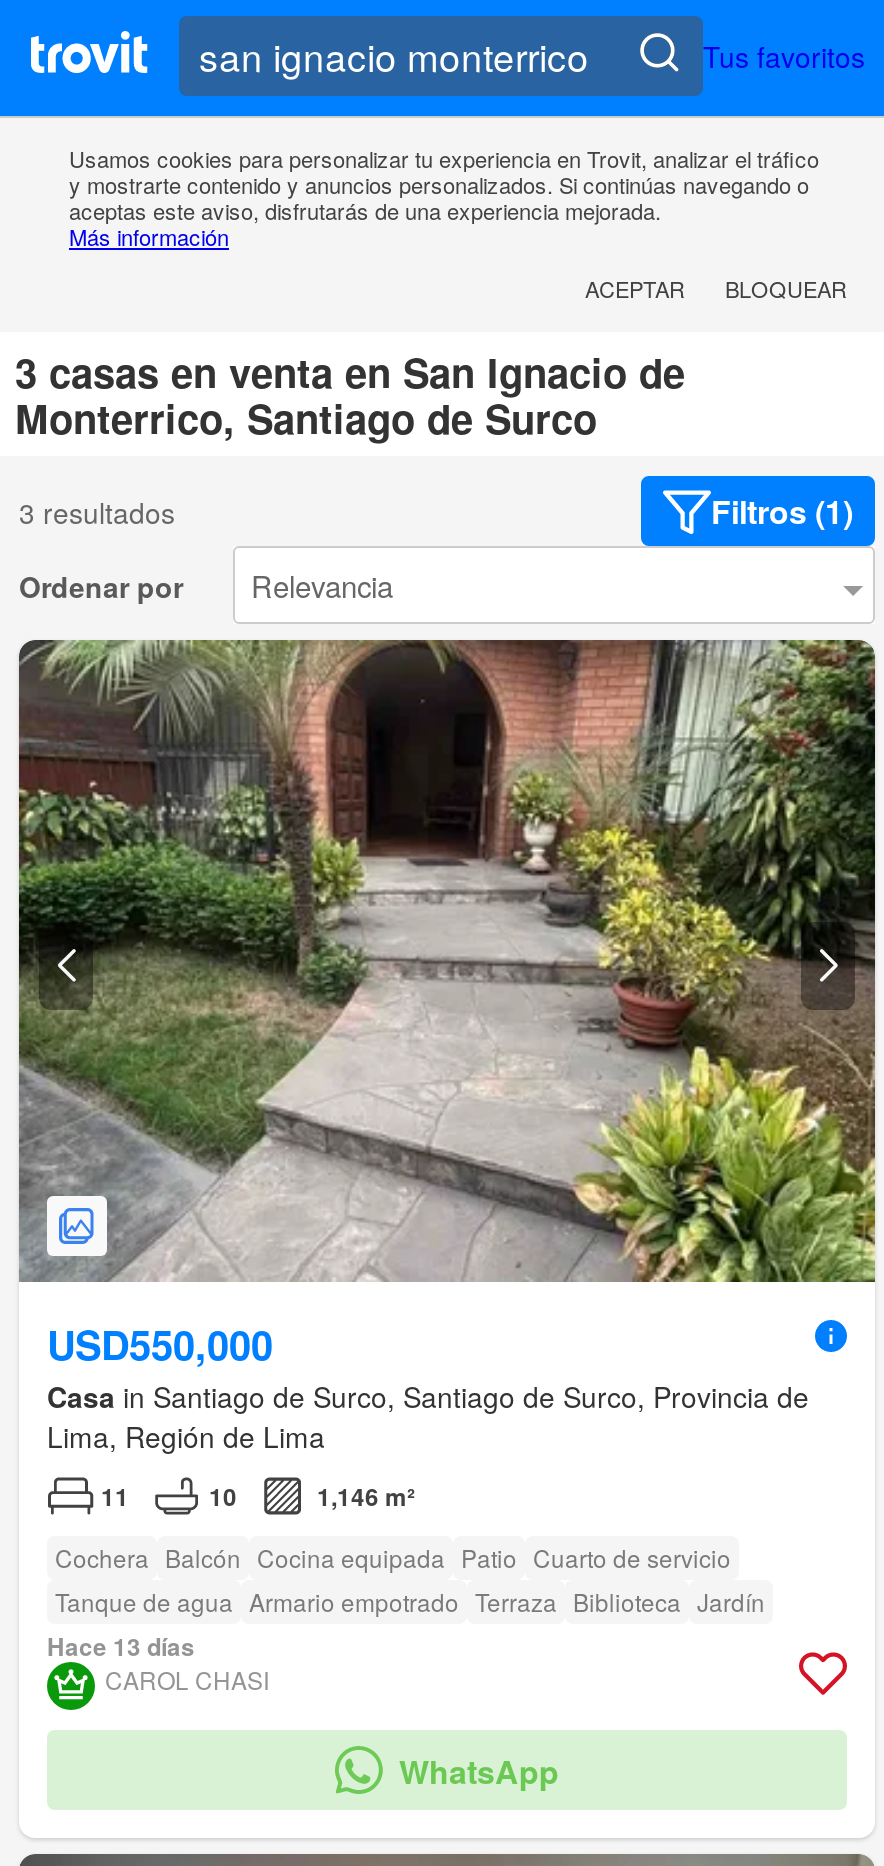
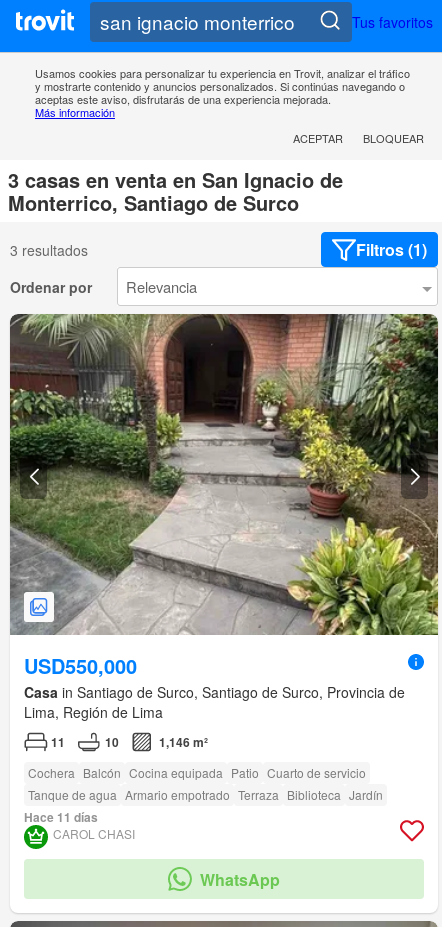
[47,1629,195,1665] Hace 13 días -> [24,808,98,826] Hace 11 días

